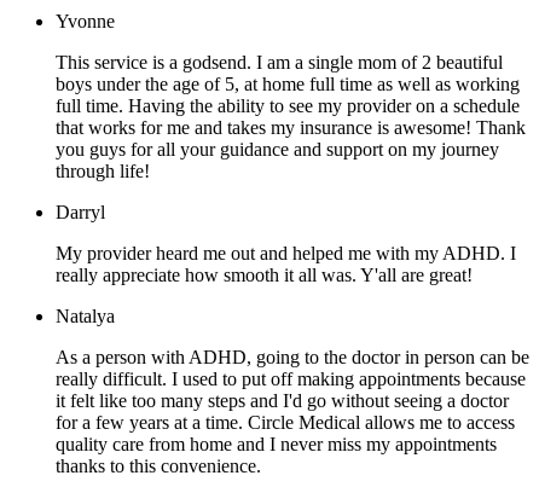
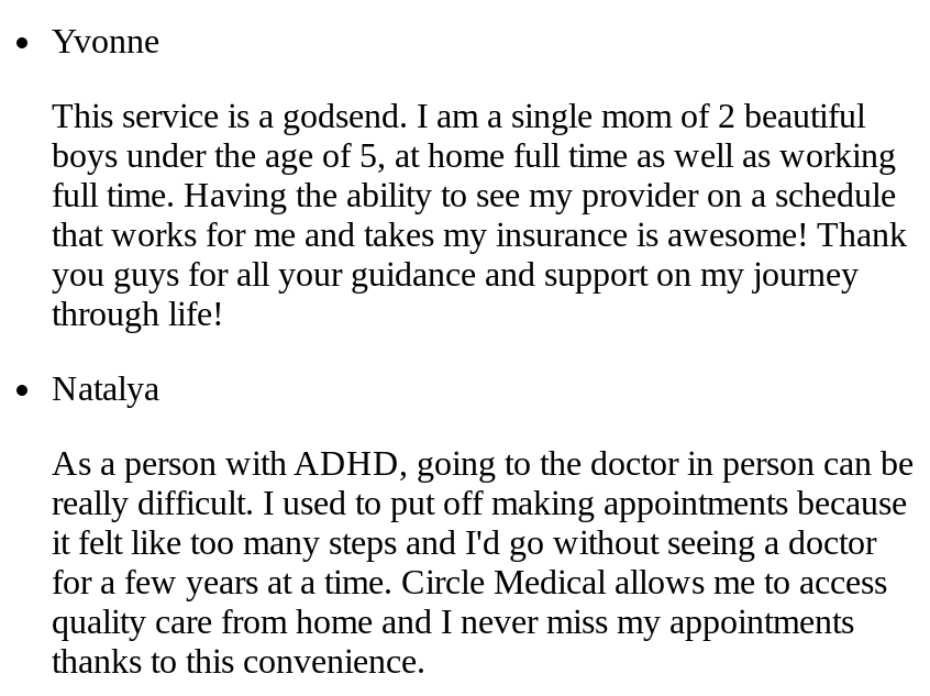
[56,202,516,285] Darryl | My provider heard me out and helped me with my ADHD. I | really appreciate how smooth it all was. Y'all are great! -> none

